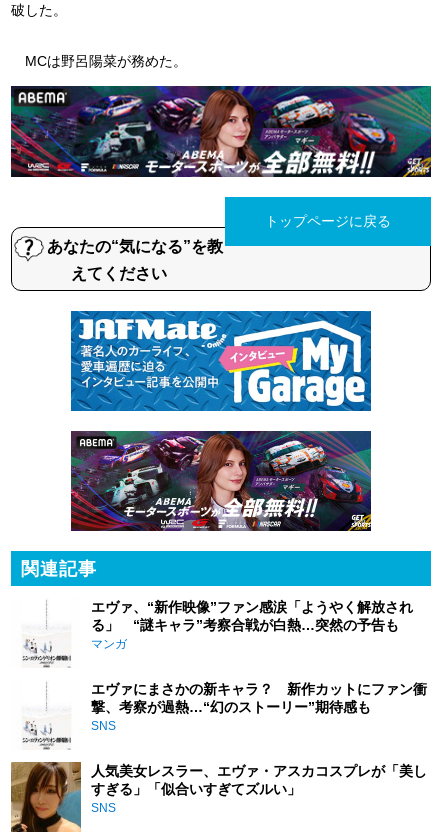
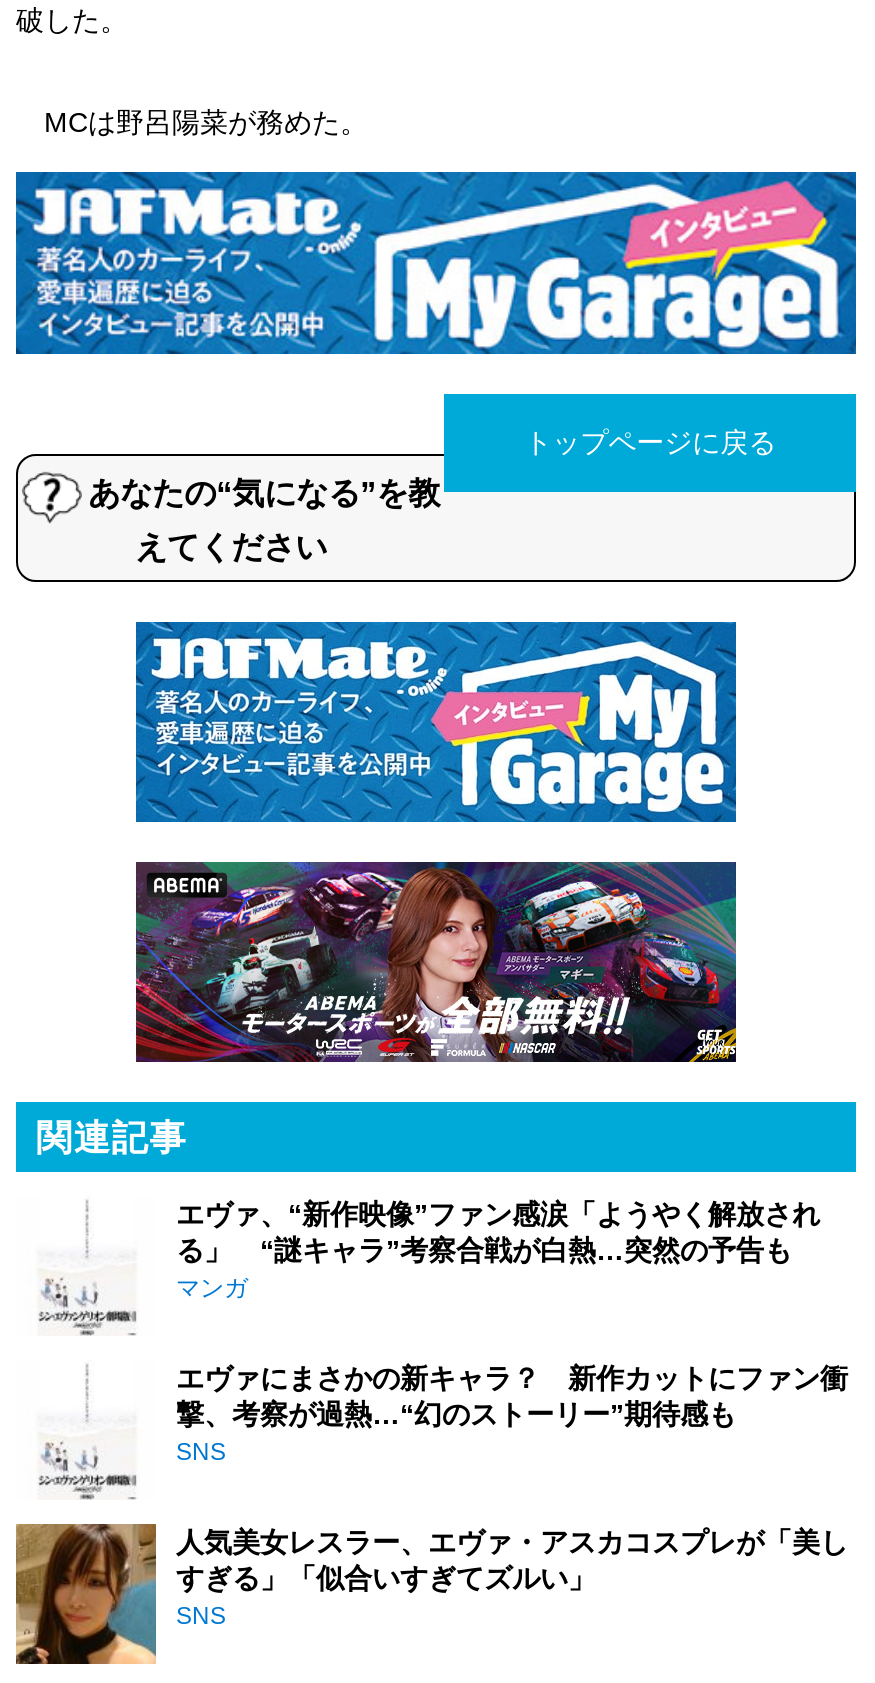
[10,85,432,178] [image] -> [14,170,858,356] [image]

